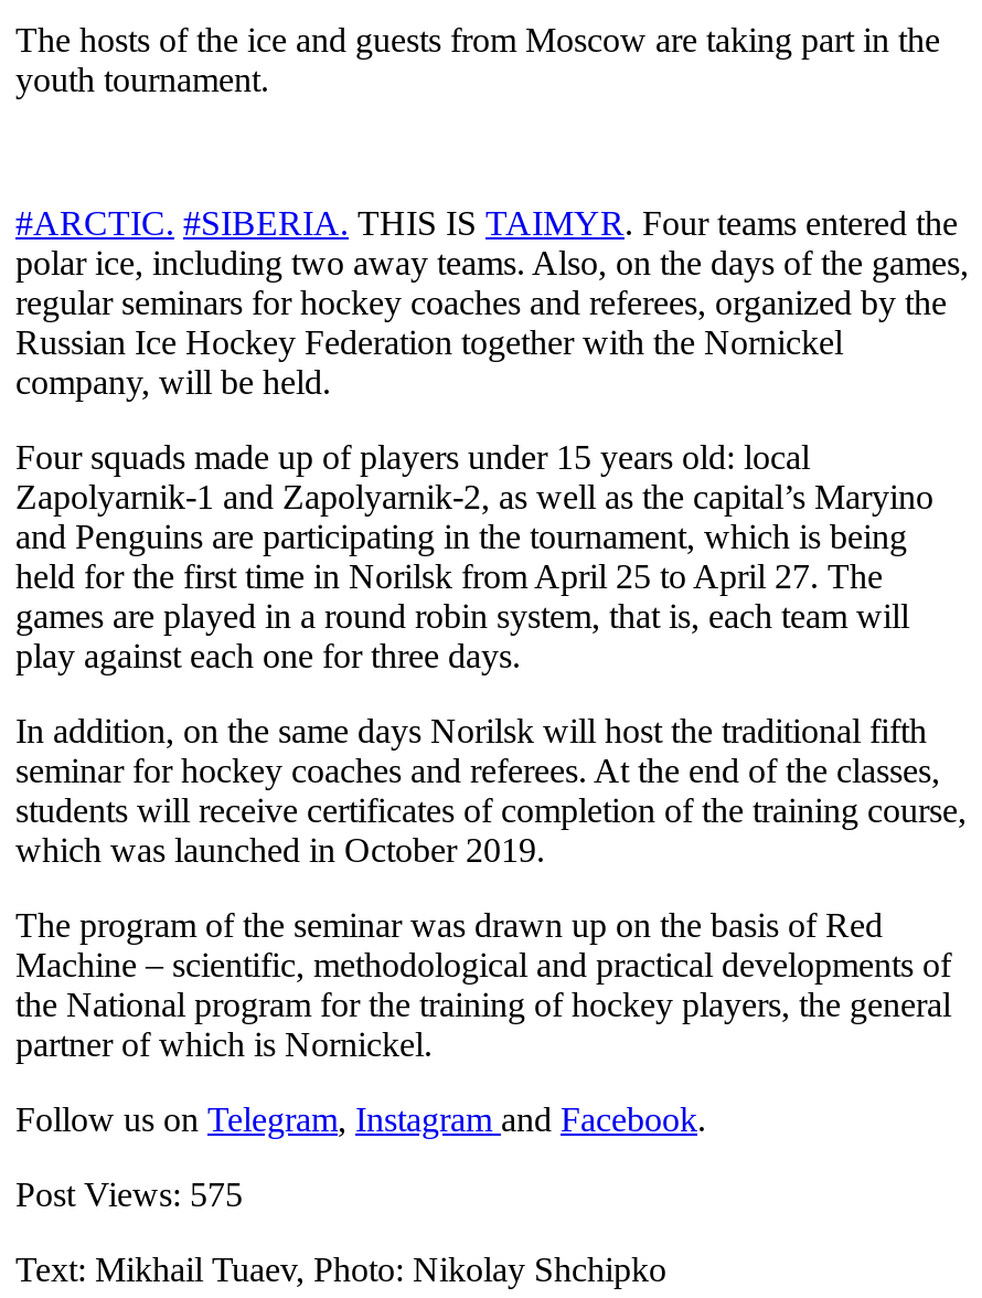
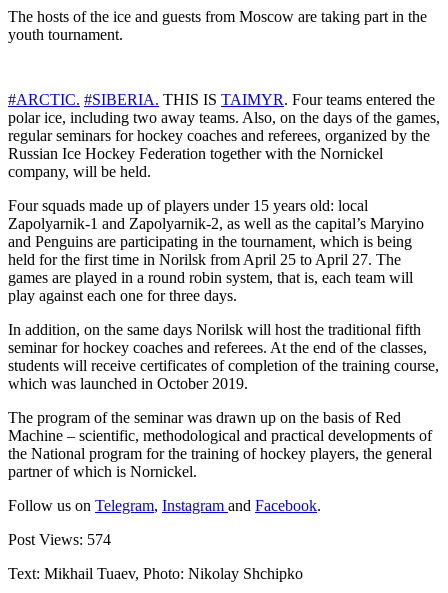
[15,1176,243,1214] Post Views: 575 -> [8,531,111,548] Post Views: 574

